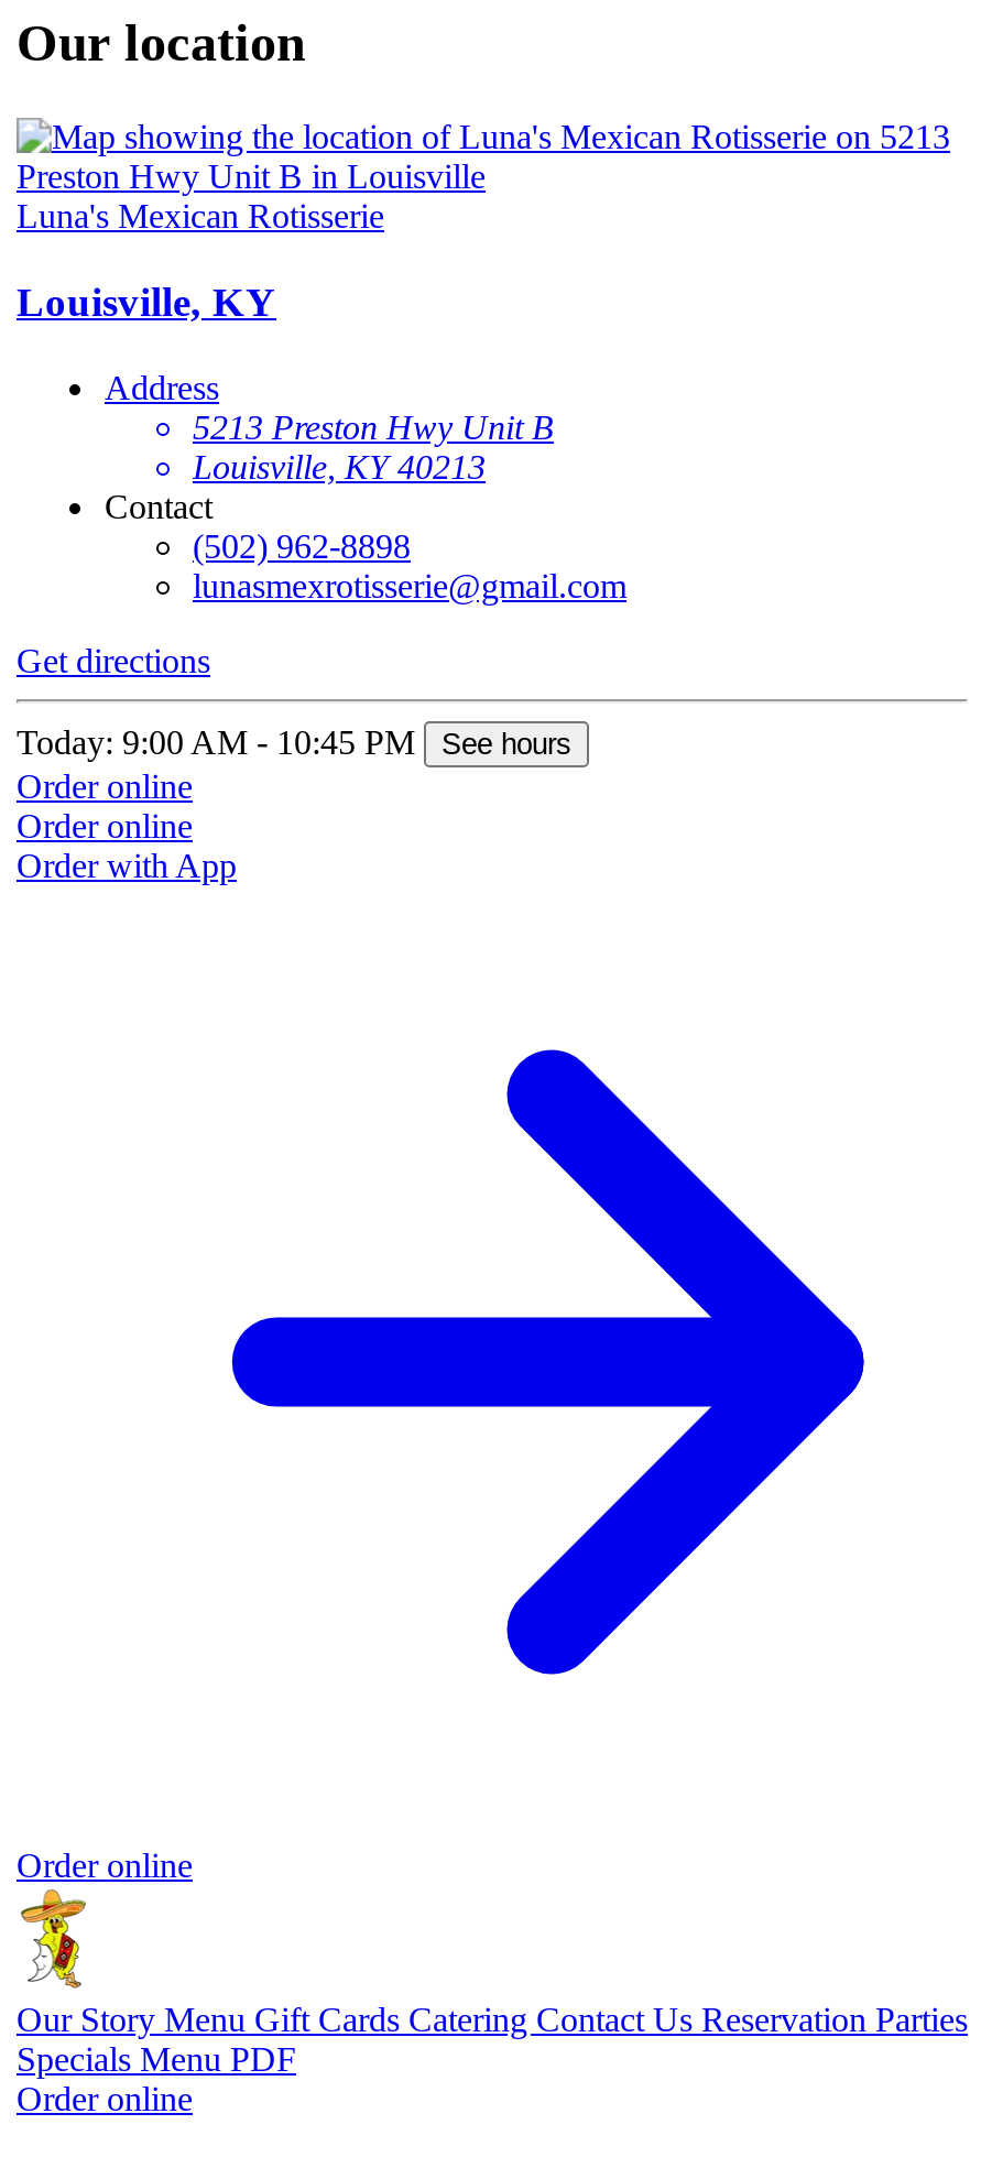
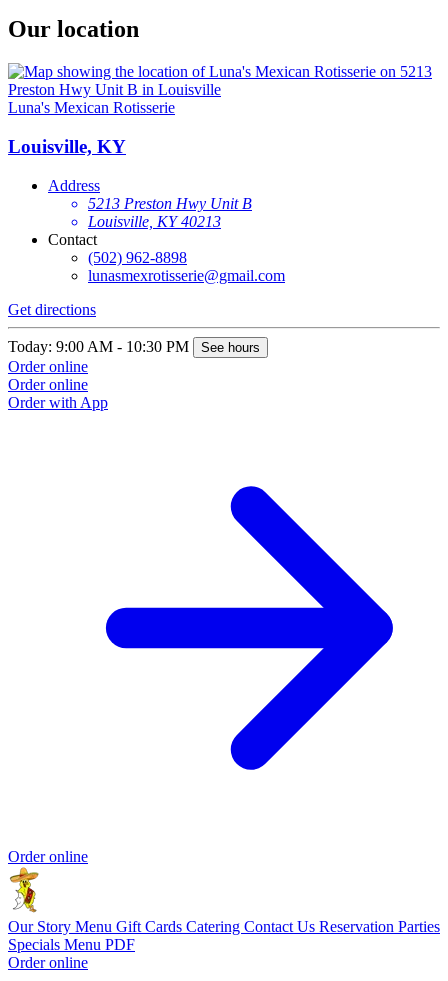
[17,723,571,760] Today: 9:00 AM - 10:45 PM See hours -> [8,338,260,355] Today: 9:00 AM - 10:30 PM See hours

